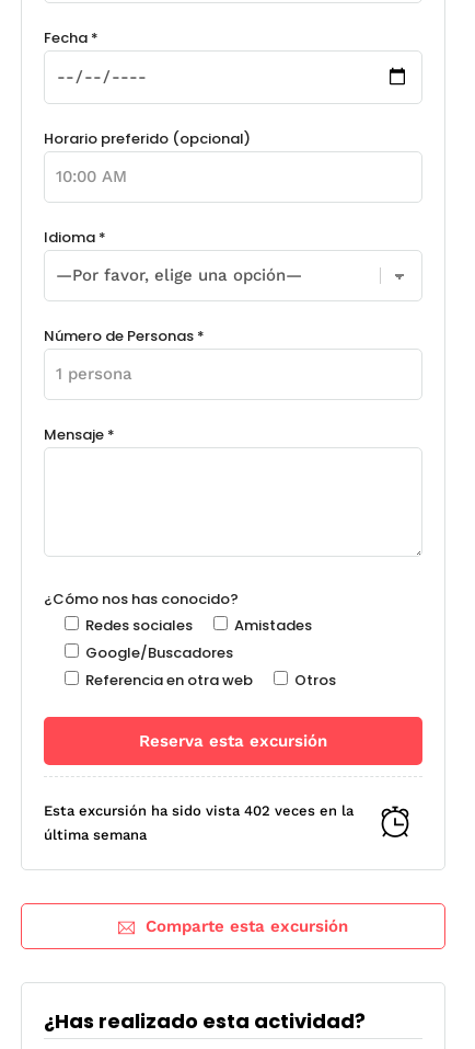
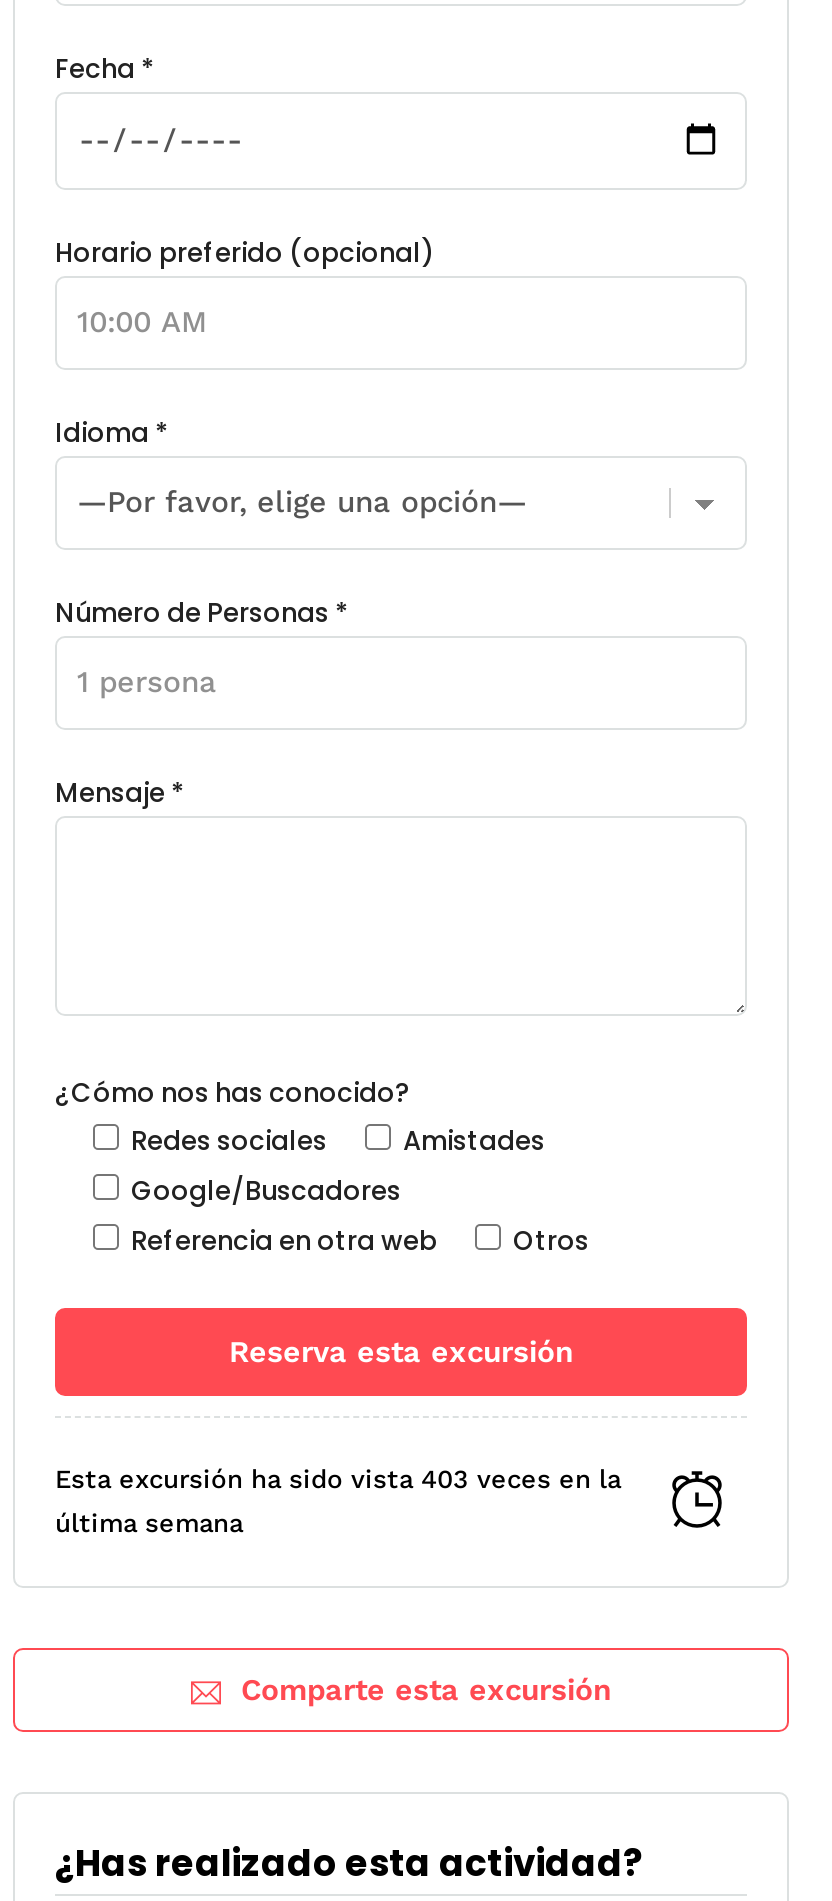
[44,803,354,819] Esta excursión ha sido vista 402 veces en la -> [55,1464,621,1494] Esta excursión ha sido vista 403 veces en la

